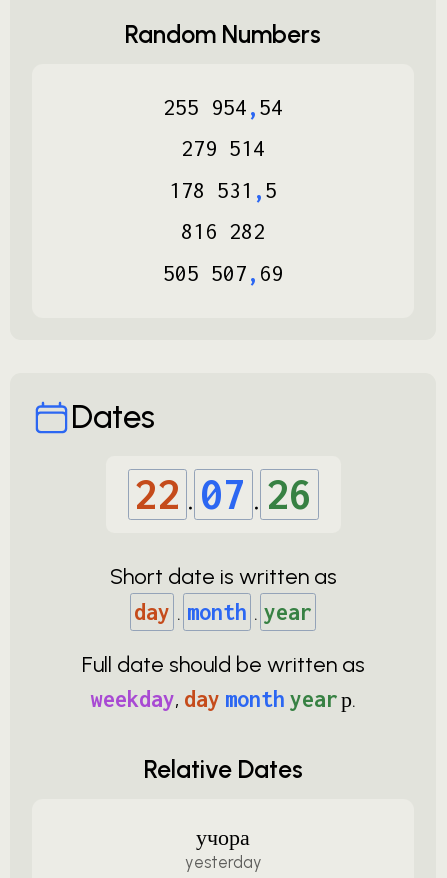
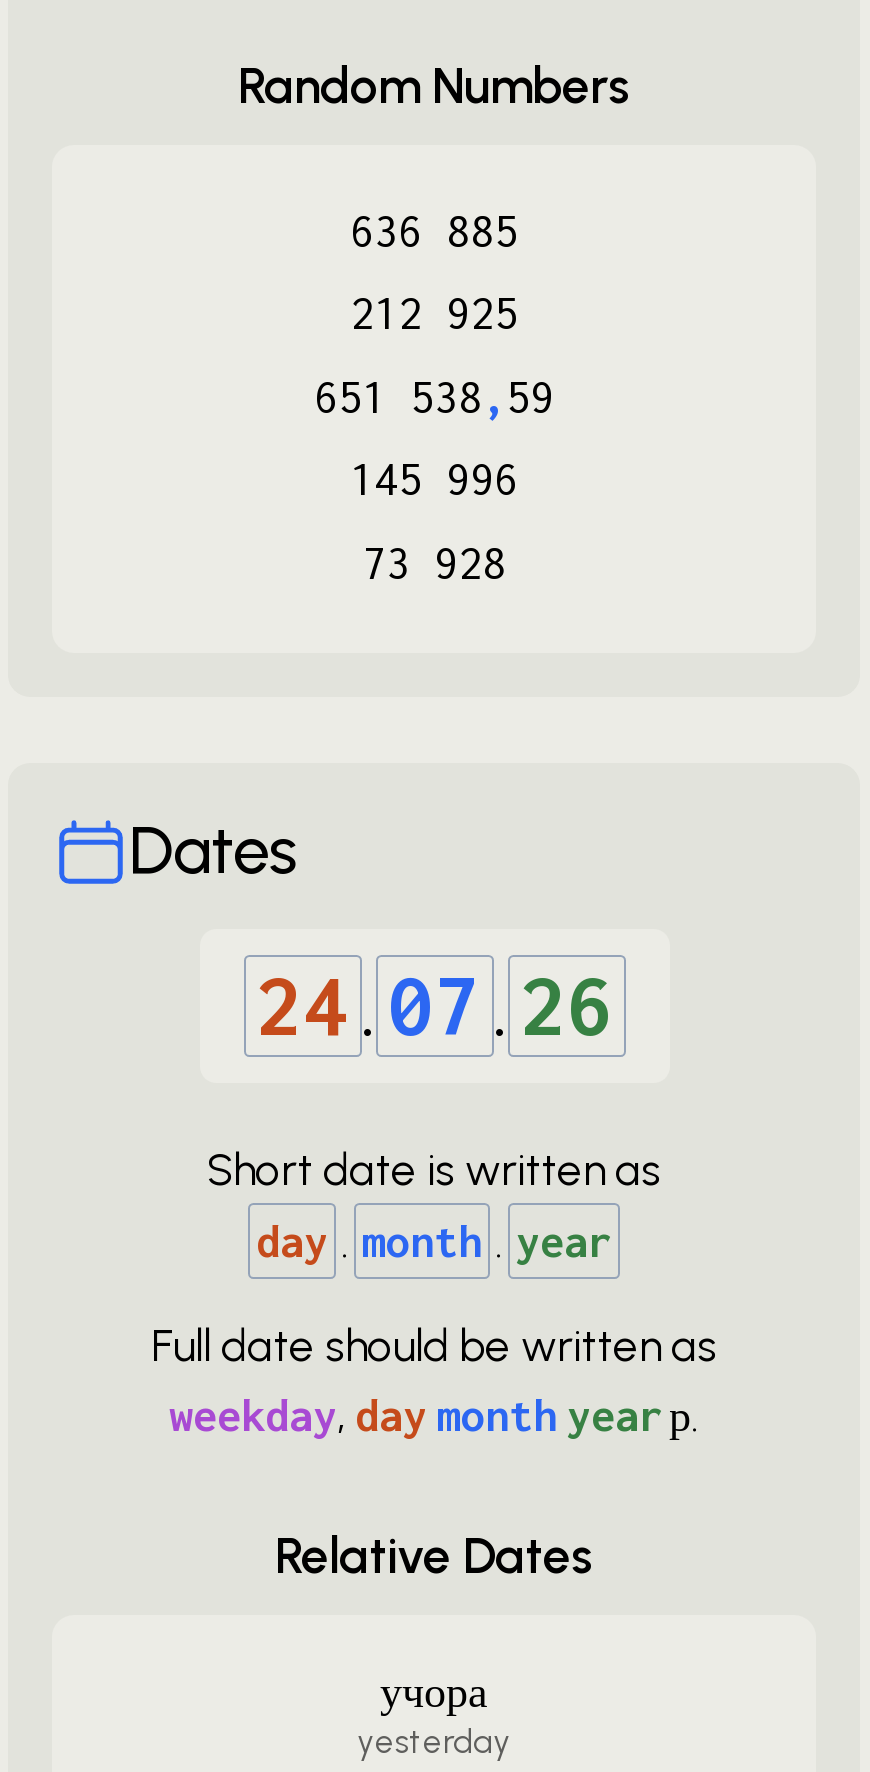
[163,94,283,120] 255 954, 54 -> [350,205,518,257] 636 885
[181,135,265,161] 279 514 -> [350,287,518,339] 212 925
[169,177,277,203] 178 531, 5 -> [314,371,554,423] 651 538, 59
[181,218,265,244] 816 282 -> [350,453,518,505] 145 996
[163,260,283,286] 505 507, 69 -> [362,537,506,589] 73 928
[134,470,312,519] 22 . 07 . 26 -> [256,957,612,1055] 24 . 07 . 26

